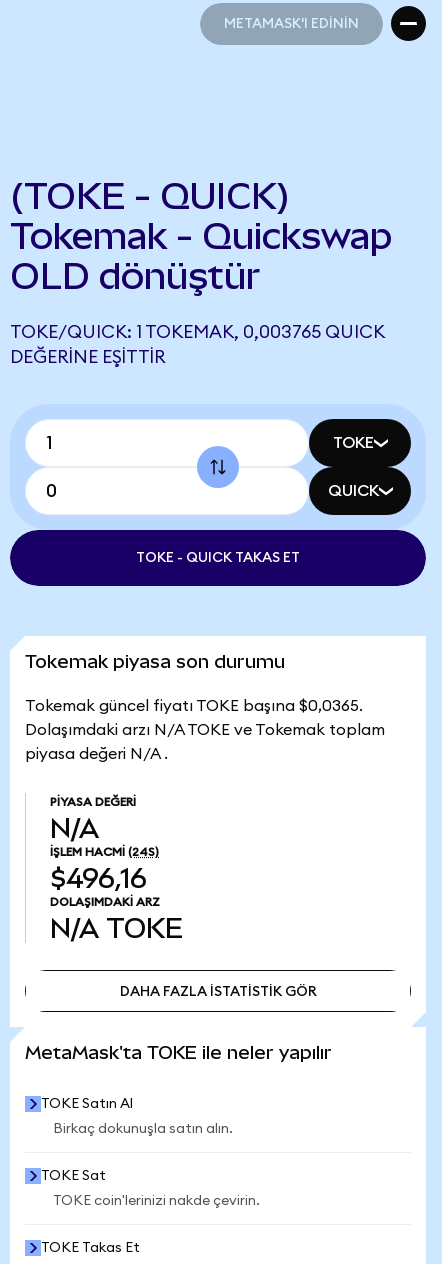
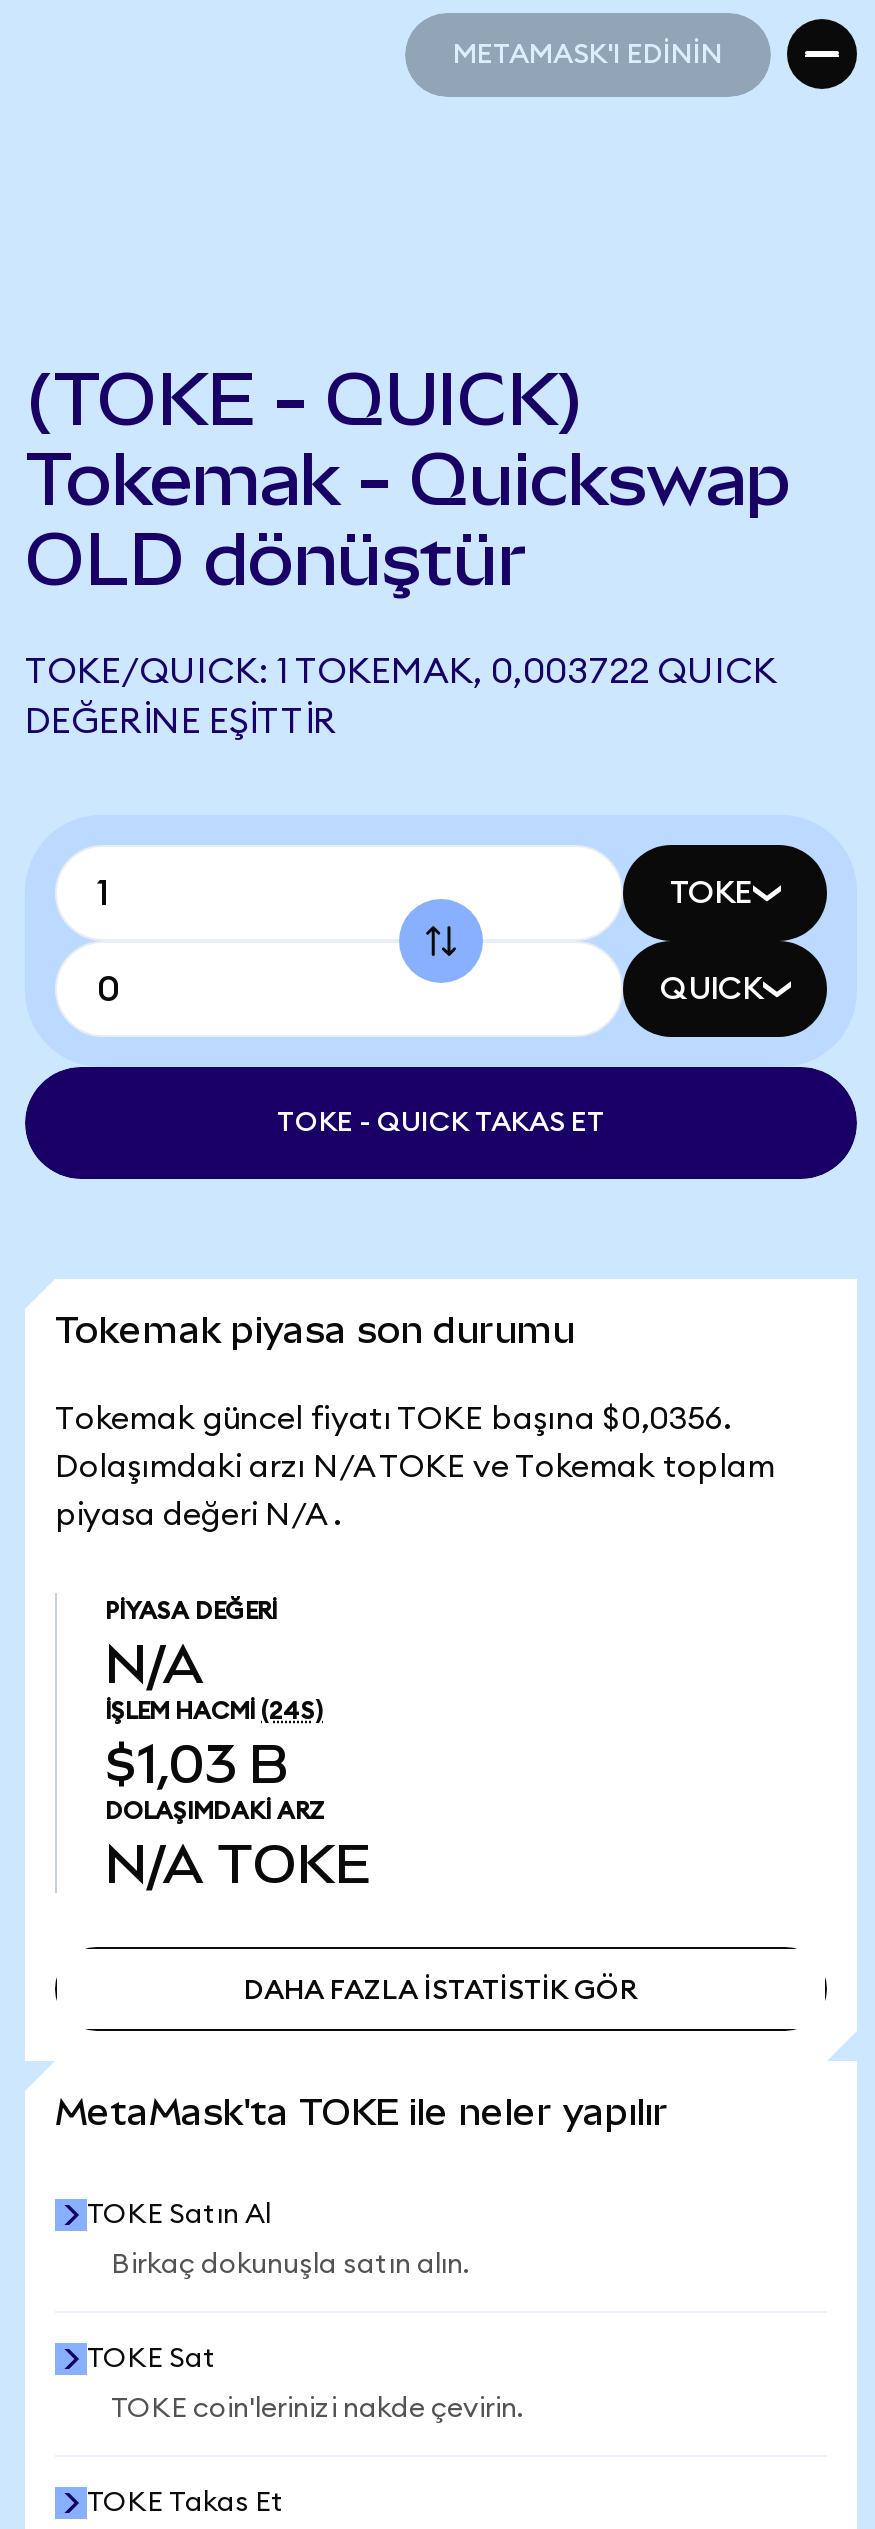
[10,323,384,341] TOKE/QUICK: 1 TOKEMAK, 0,003765 QUICK -> [25,653,775,689] TOKE/QUICK: 1 TOKEMAK, 0,003722 QUICK
[25,698,363,714] Tokemak güncel fiyatı TOKE başına $0,0365. -> [55,1403,731,1435] Tokemak güncel fiyatı TOKE başına $0,0356.
[50,863,147,894] $496,16 -> [105,1733,289,1795] $1,03 B

